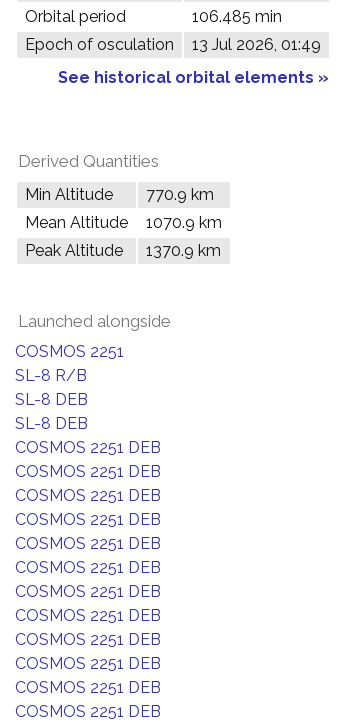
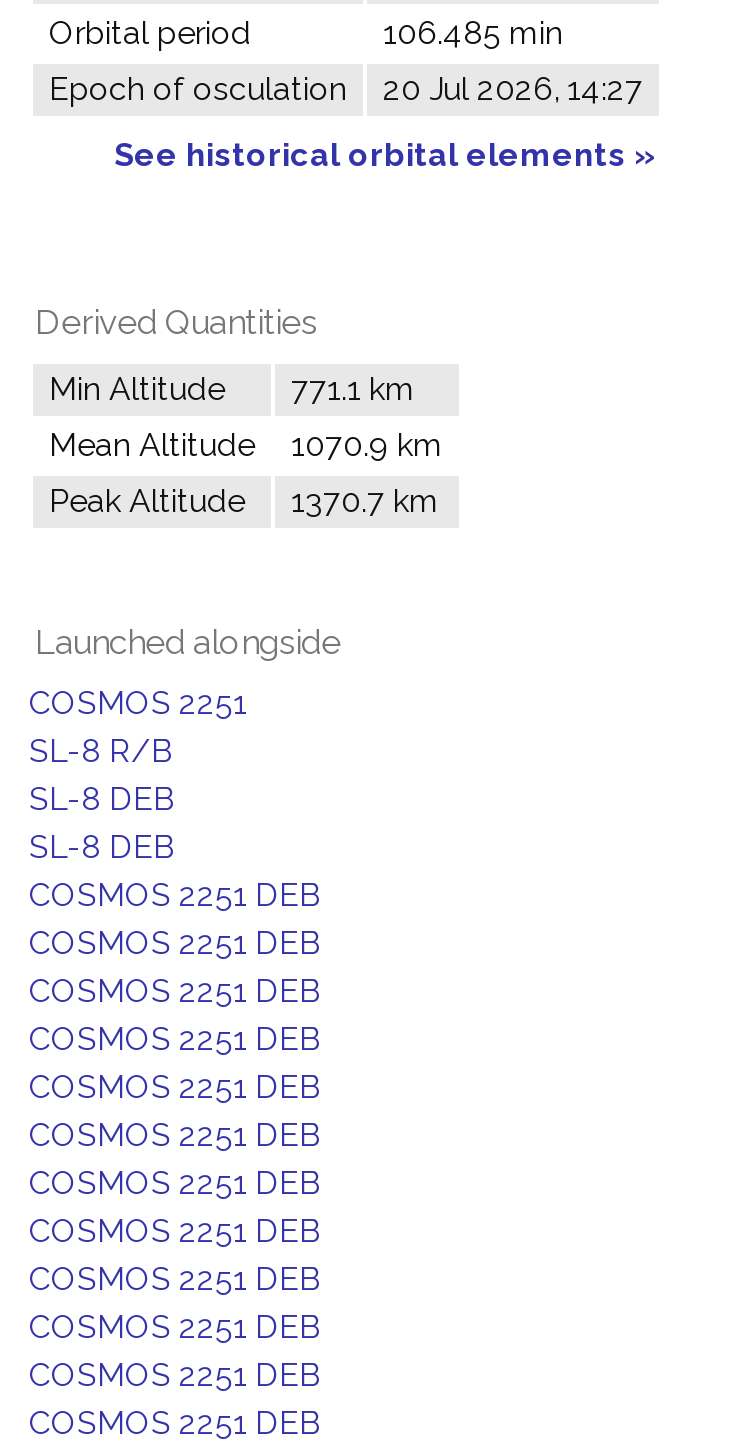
[25,35,321,54] Epoch of osculation 13 Jul 2026, 01:49 -> [49,70,643,108] Epoch of osculation 20 Jul 2026, 14:27
[25,185,214,204] Min Altitude 770.9 km -> [49,370,415,408] Min Altitude 771.1 km
[25,241,221,260] Peak Altitude 1370.9 km -> [49,482,439,520] Peak Altitude 1370.7 km

